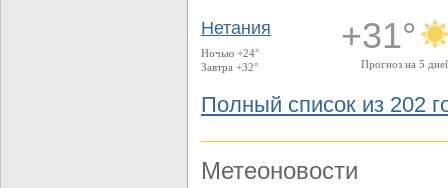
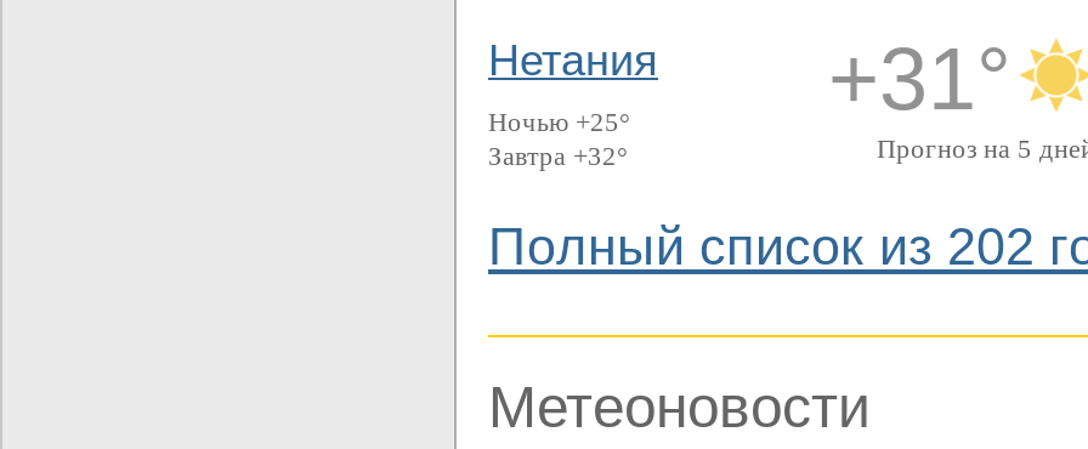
[201,47,259,59] Ночью +24° -> [488,107,629,136] Ночью +25°

